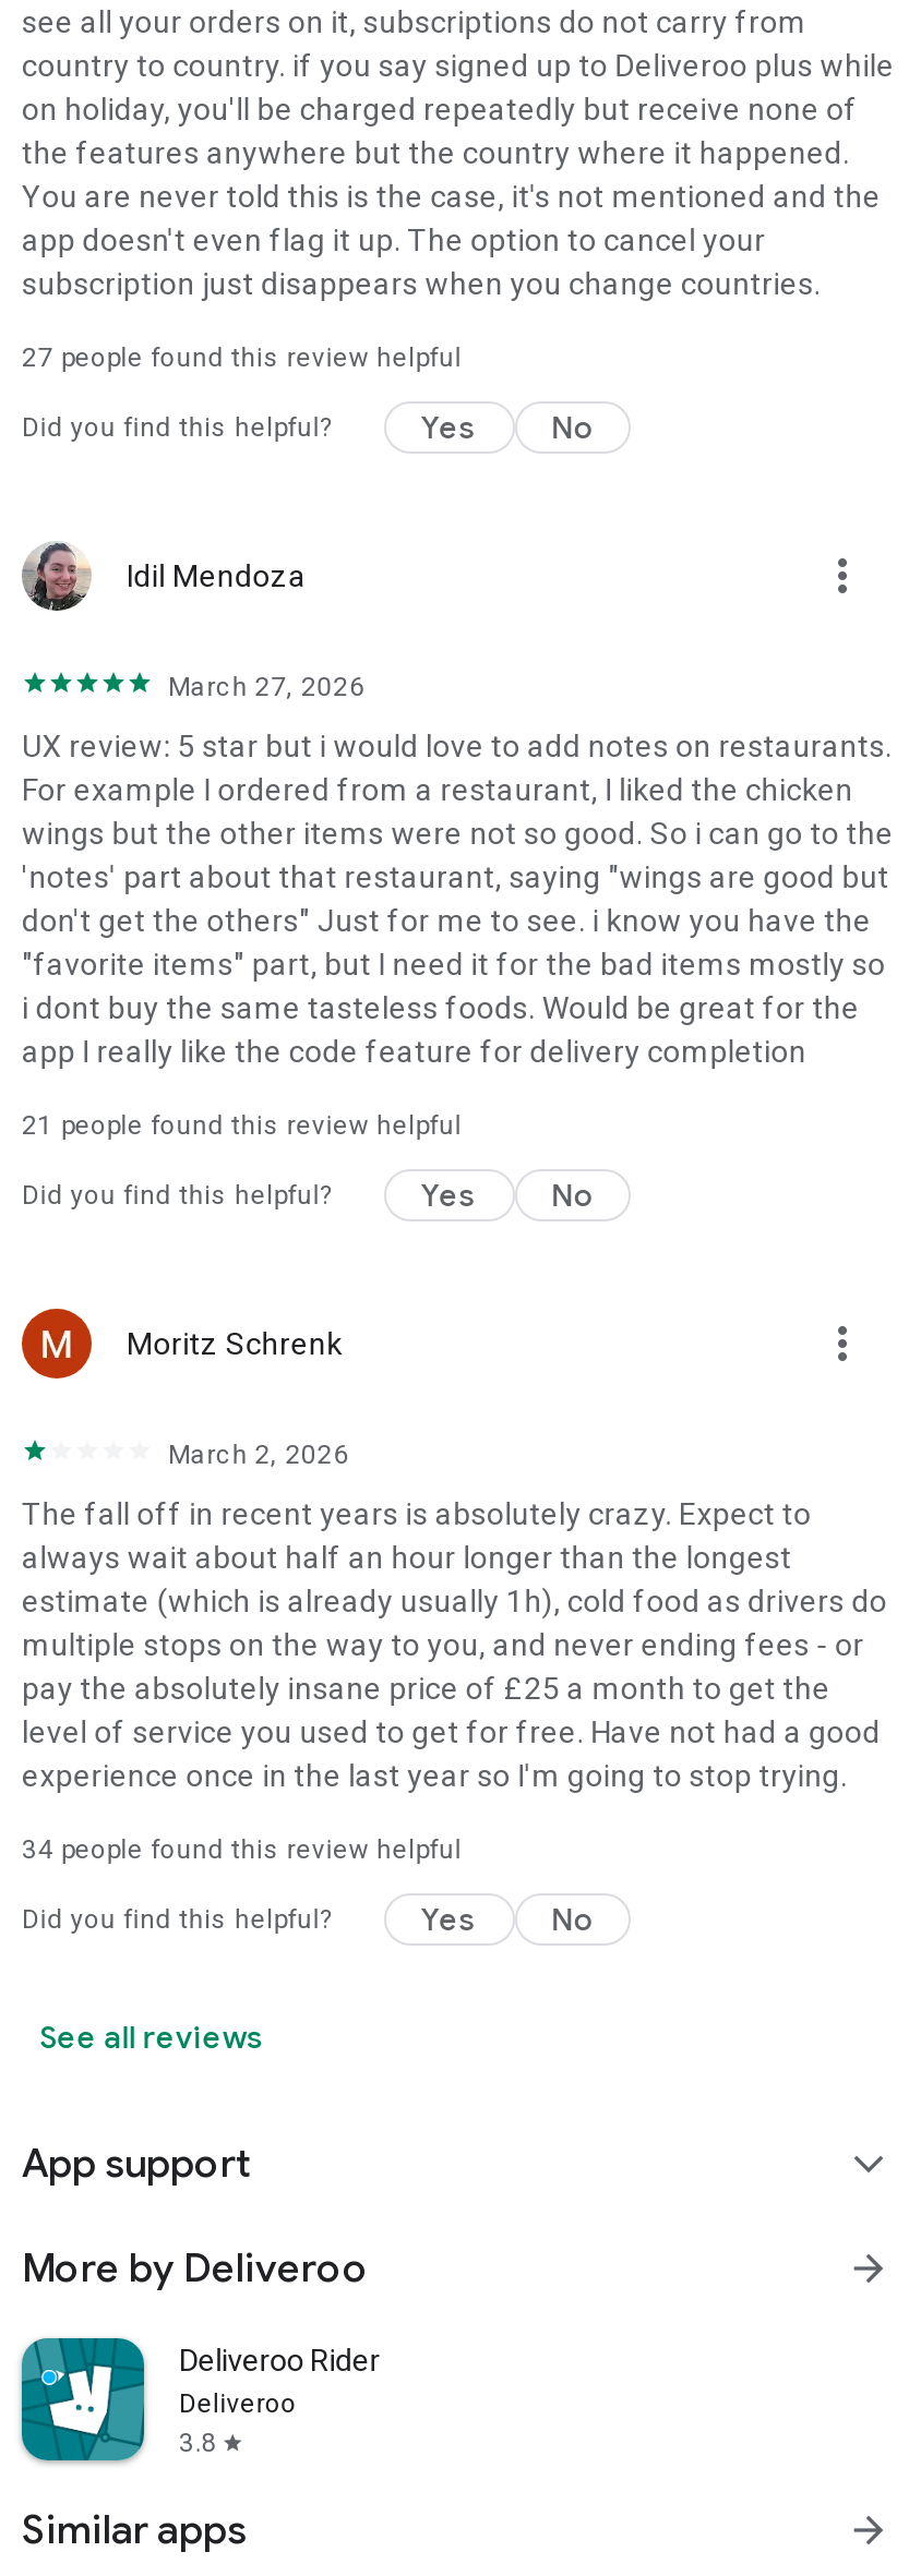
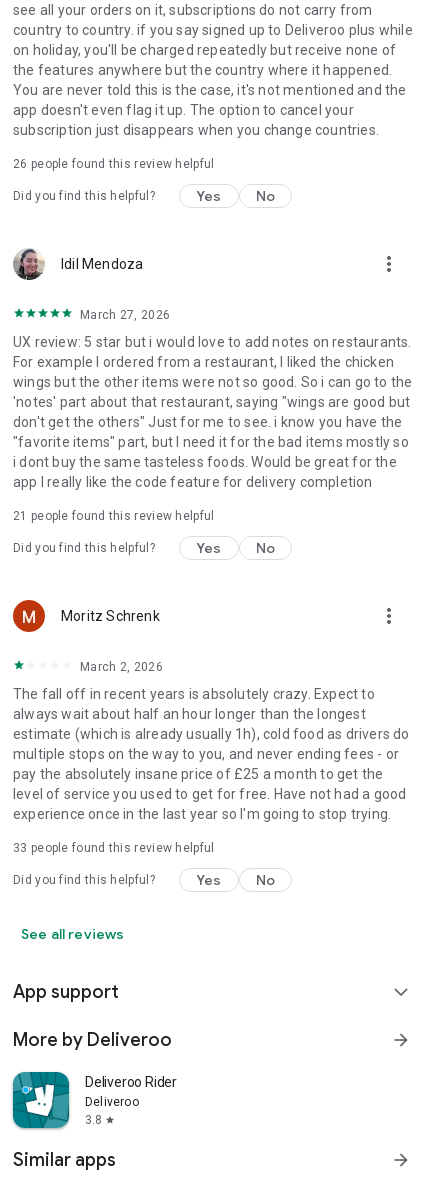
[22,342,462,373] 27 people found this review helpful -> [13,157,214,171] 26 people found this review helpful
[22,1834,462,1865] 34 people found this review helpful -> [13,841,214,855] 33 people found this review helpful

